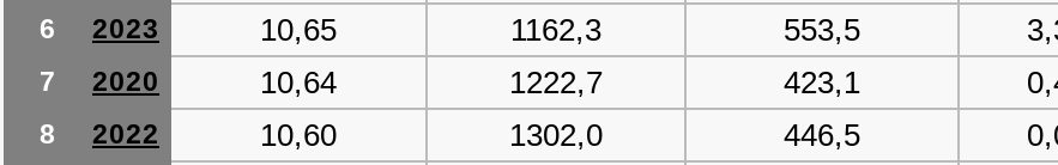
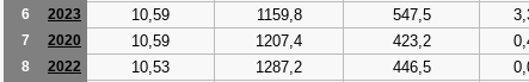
[260,11,337,47] 10,65 -> [131,6,170,23] 10,59
[510,11,601,47] 1162,3 -> [256,6,302,23] 1159,8
[784,11,860,47] 553,5 -> [392,6,430,23] 547,5
[260,64,337,100] 10,64 -> [131,32,170,50] 10,59
[509,64,603,100] 1222,7 -> [256,32,302,50] 1207,4
[784,64,860,100] 423,1 -> [392,32,430,50] 423,2
[260,116,337,152] 10,60 -> [131,58,170,76] 10,53
[509,116,603,152] 1302,0 -> [256,58,302,76] 1287,2

